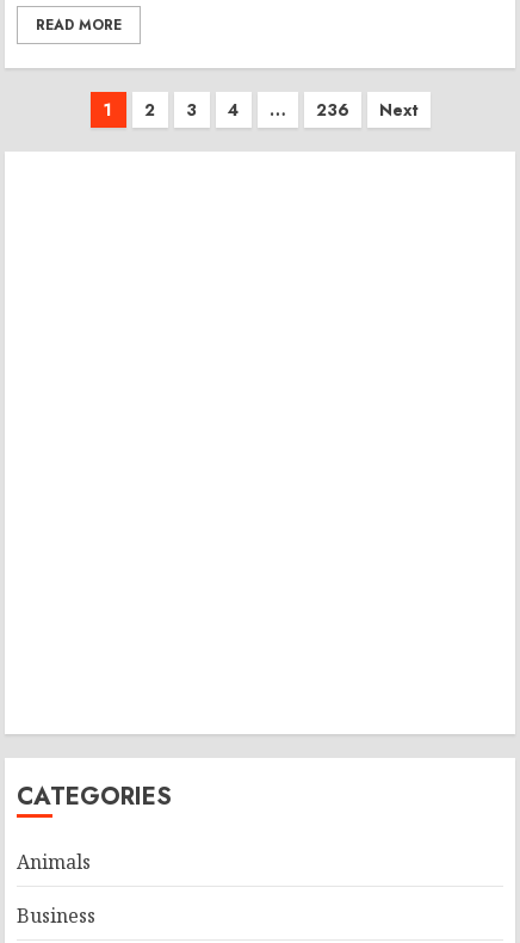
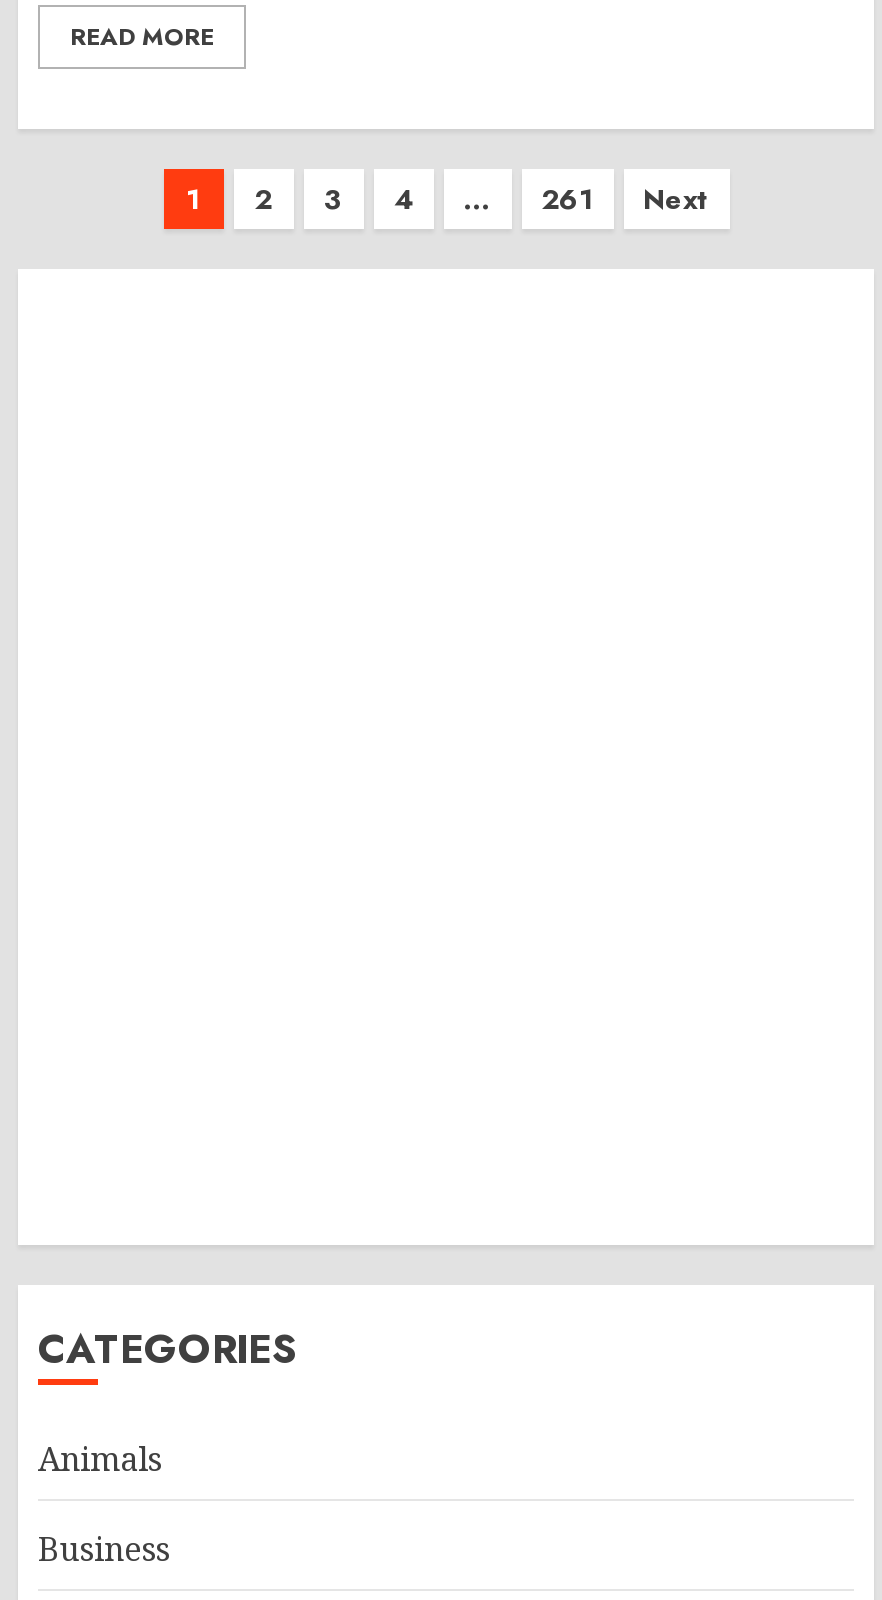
[315,98,349,122] 236 -> [541,179,593,219] 261

